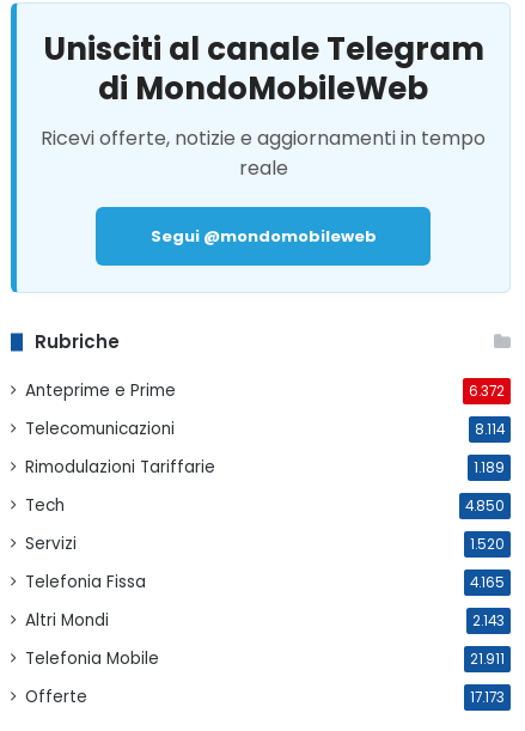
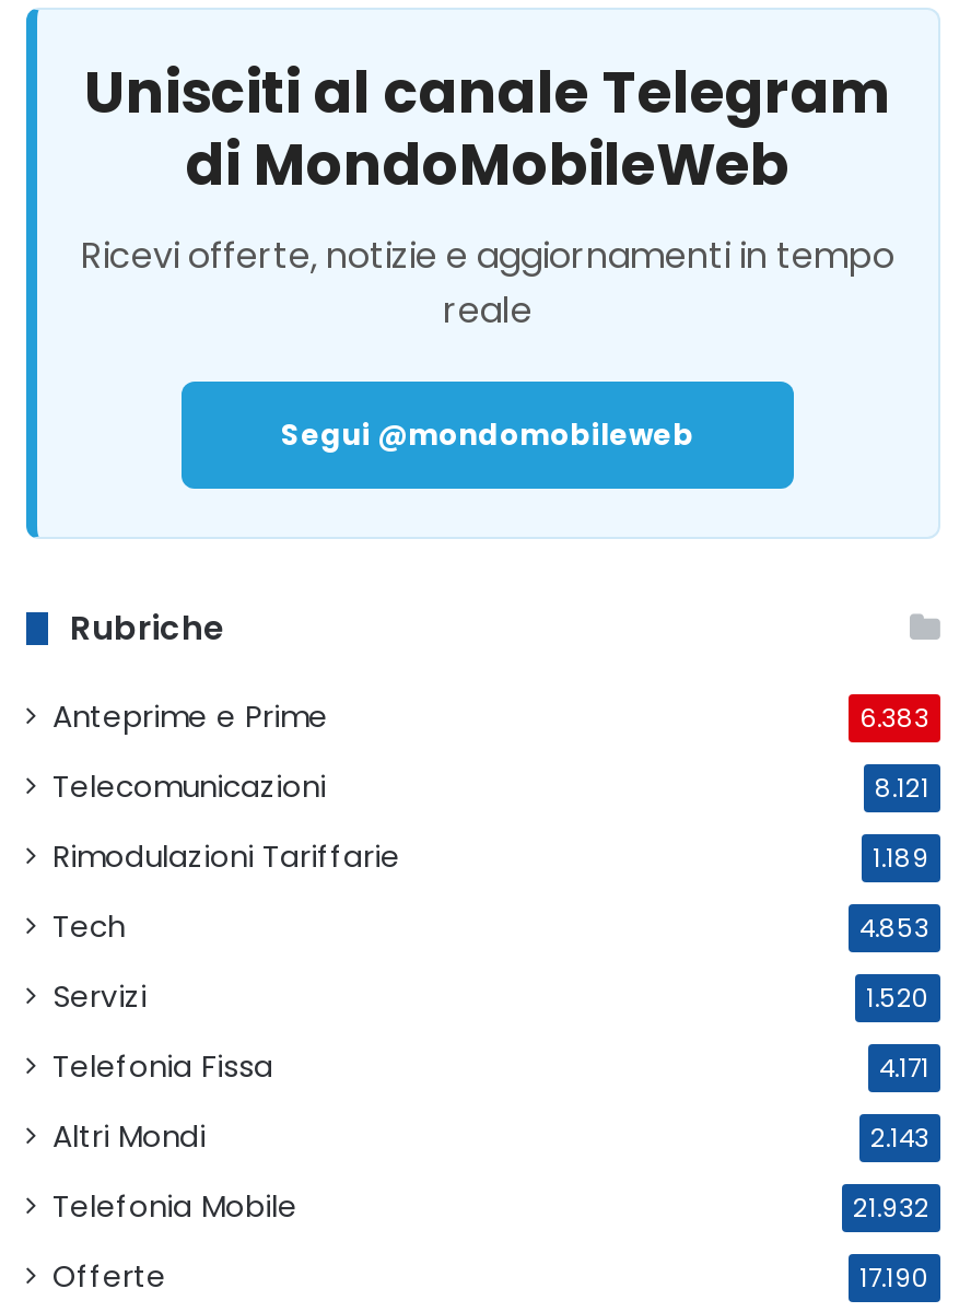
[469,382,505,401] 6.372 -> [859,702,929,737] 6.383
[475,420,505,440] 8.114 -> [875,772,929,807] 8.121
[465,497,505,516] 4.850 -> [859,912,929,947] 4.853
[470,574,505,593] 4.165 -> [879,1052,929,1087] 4.171
[470,650,505,669] 21.911 -> [853,1192,929,1227] 21.932
[470,688,505,708] 17.173 -> [859,1261,929,1296] 17.190

